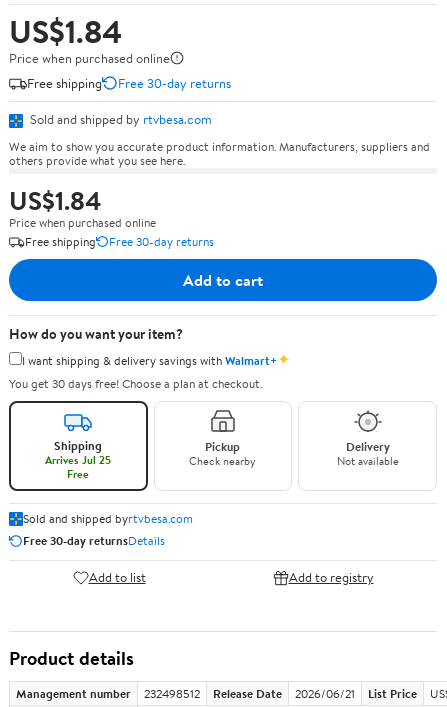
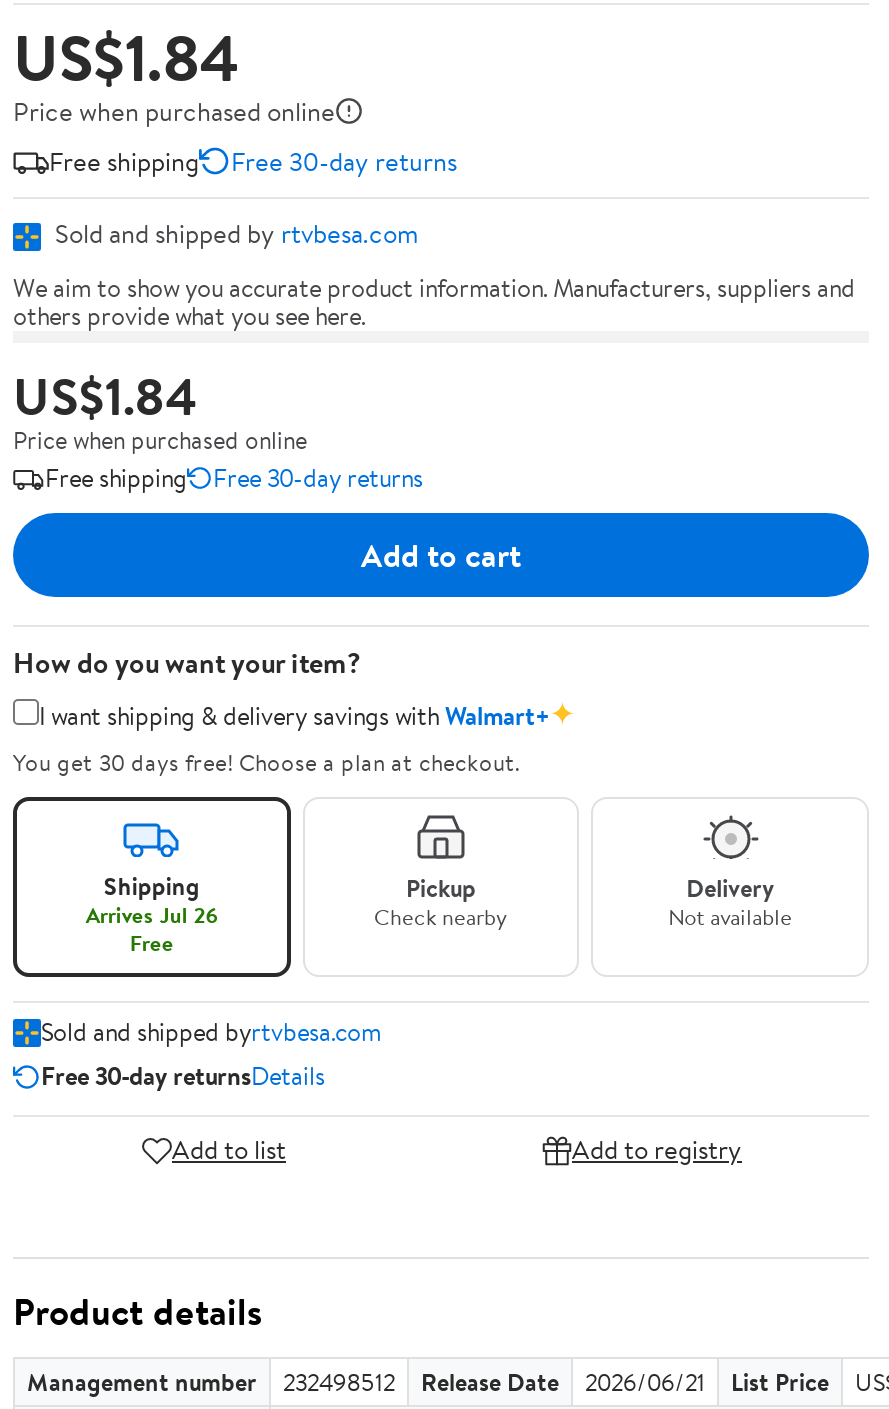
[45,452,111,468] Arrives Jul 25 -> [86,899,218,931] Arrives Jul 26

